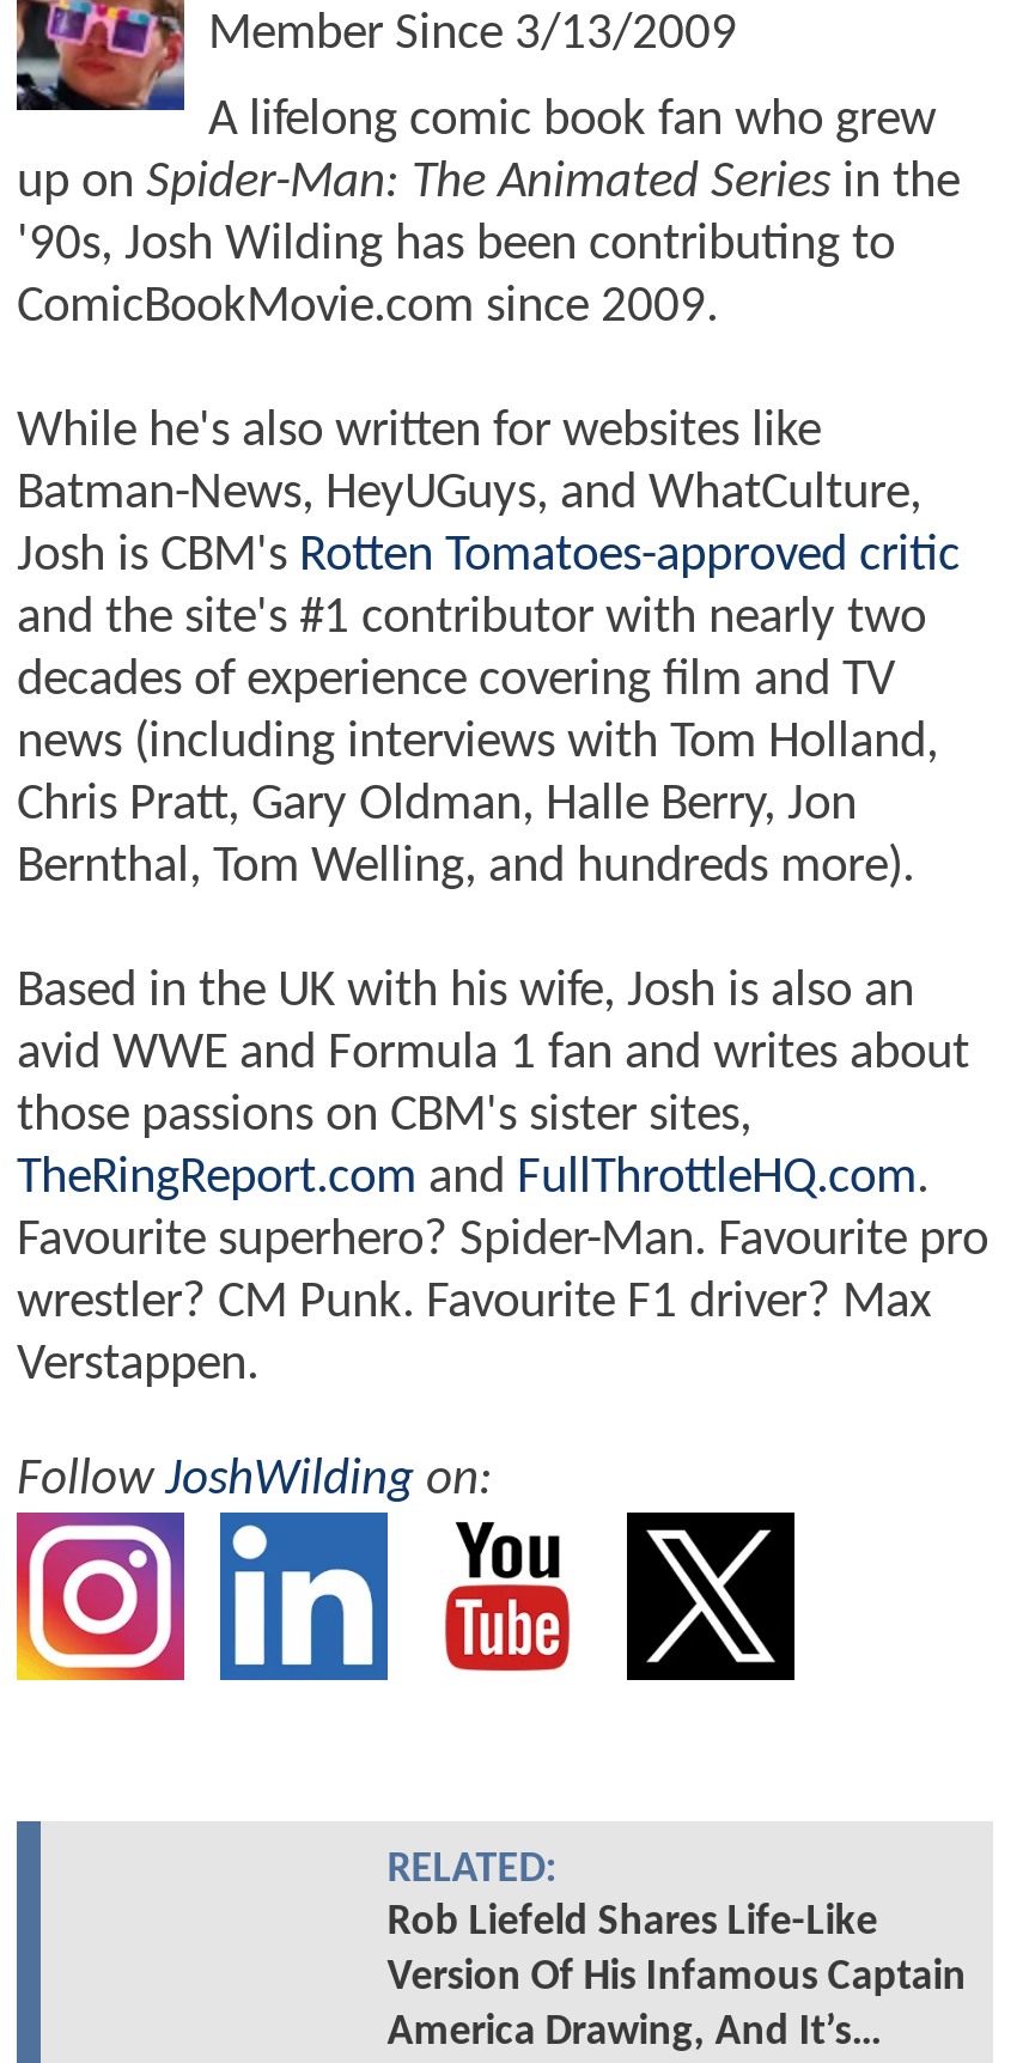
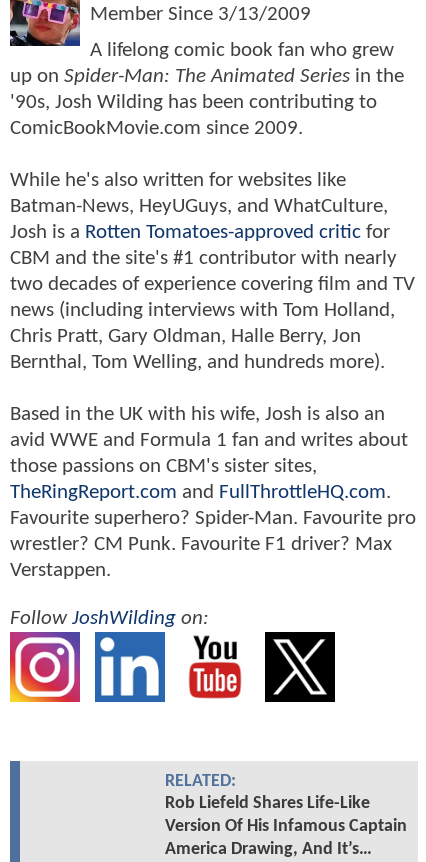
[17,532,960,706] Josh is CBM's Rotten Tomatoes-approved critic | and the site's #1 contributor with nearly two | decades of experience covering film and TV -> [10,222,415,295] Josh is a Rotten Tomatoes-approved critic for | CBM and the site's #1 contributor with nearly | two decades of experience covering film and TV

